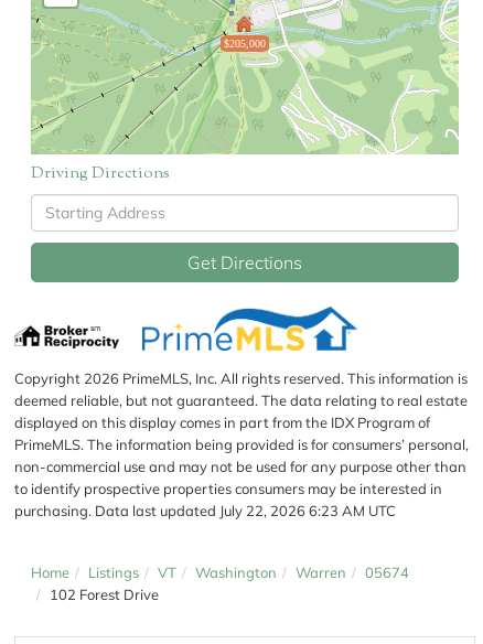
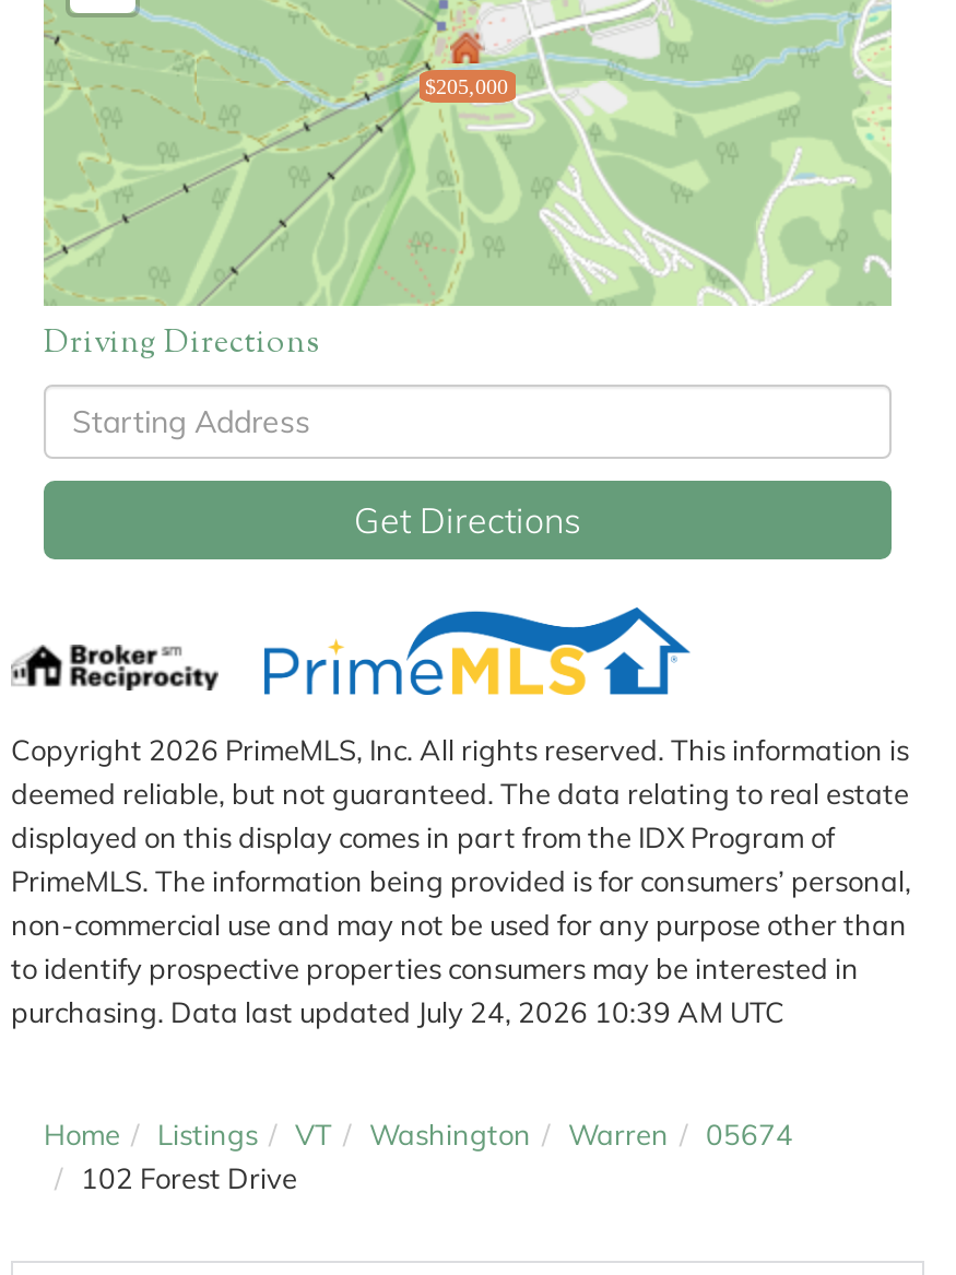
[14,501,396,519] purchasing. Data last updated July 22, 2026 6:23 AM UTC -> [11,993,784,1028] purchasing. Data last updated July 24, 2026 10:39 AM UTC

